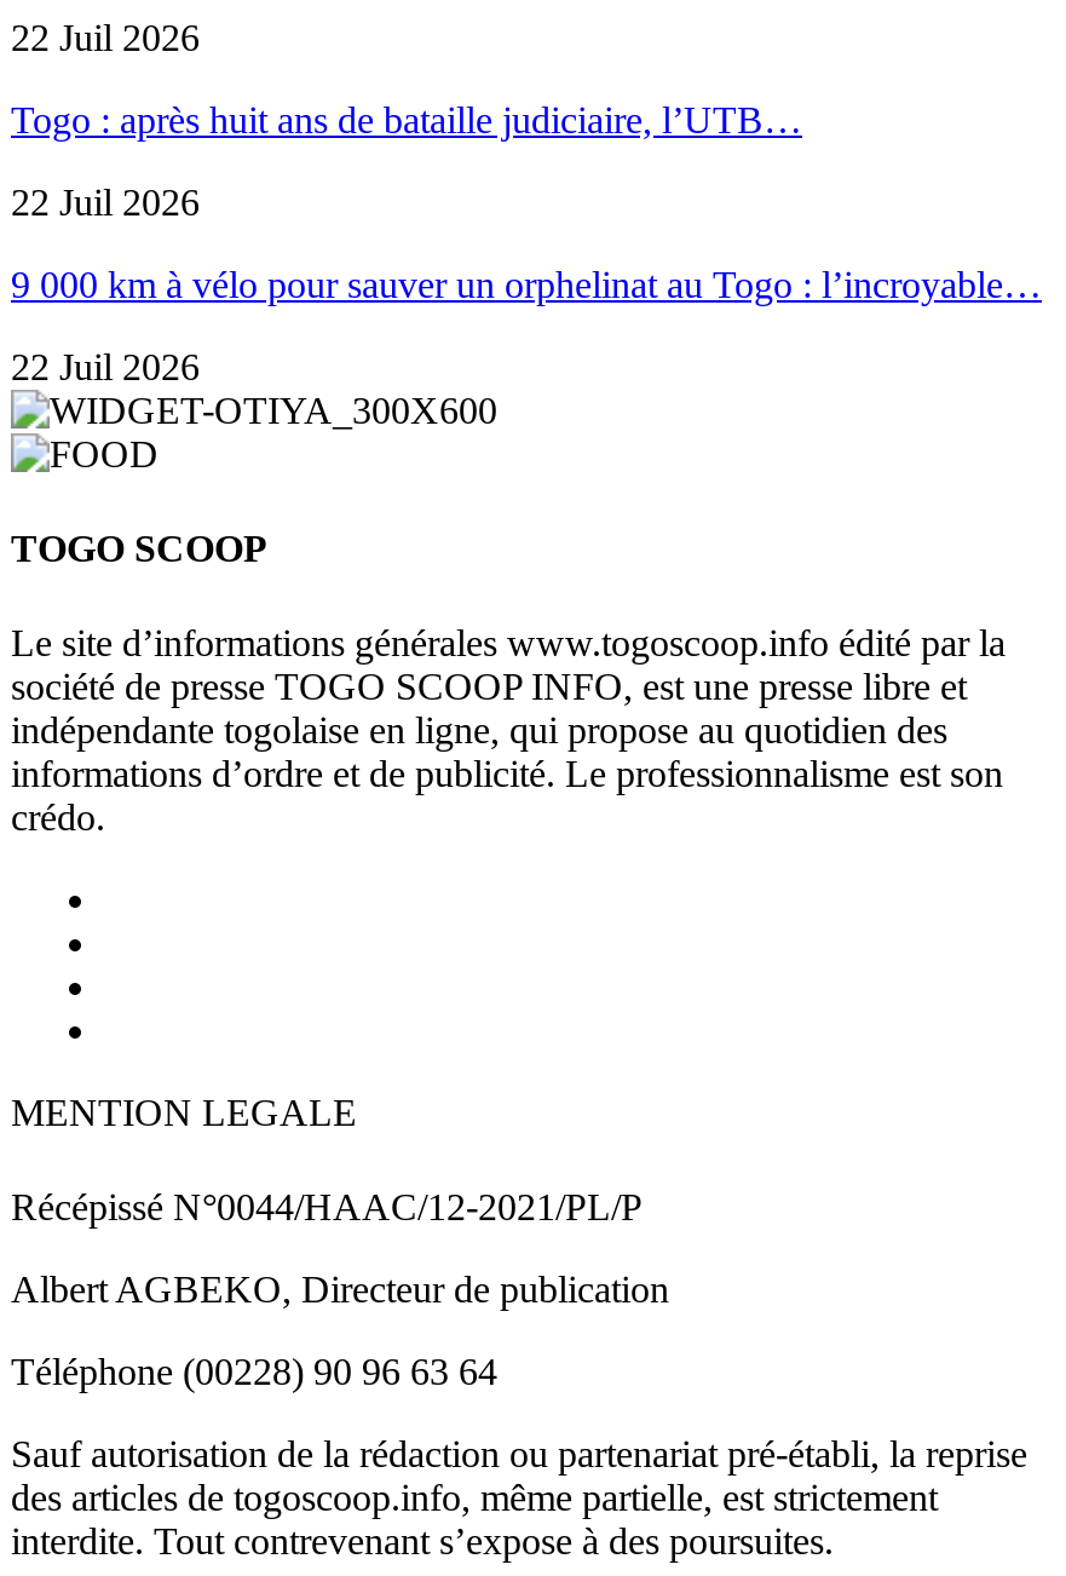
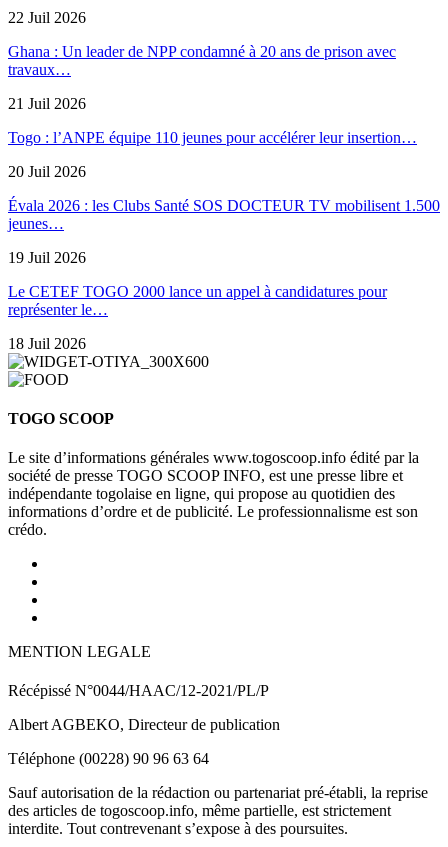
[11,98,1042,386] Togo : après huit ans de bataille judiciaire, l’UTB… | 22 Juil 2026 | 9 000 km à vélo pour sauver un orphelinat au Togo : l’incroyable… | 22 Juil 2026 -> [8,43,440,352] Ghana : Un leader de NPP condamné à 20 ans de prison avec | travaux… | 21 Juil 2026 | Togo : l’ANPE équipe 110 jeunes pour accélérer leur insertion… | 20 Juil 2026 | Évala 2026 : les Clubs Santé SOS DOCTEUR TV mobilisent 1.500 | jeunes… | 19 Juil 2026 | Le CETEF TOGO 2000 lance un appel à candidatures pour | représenter le… | 18 Juil 2026

